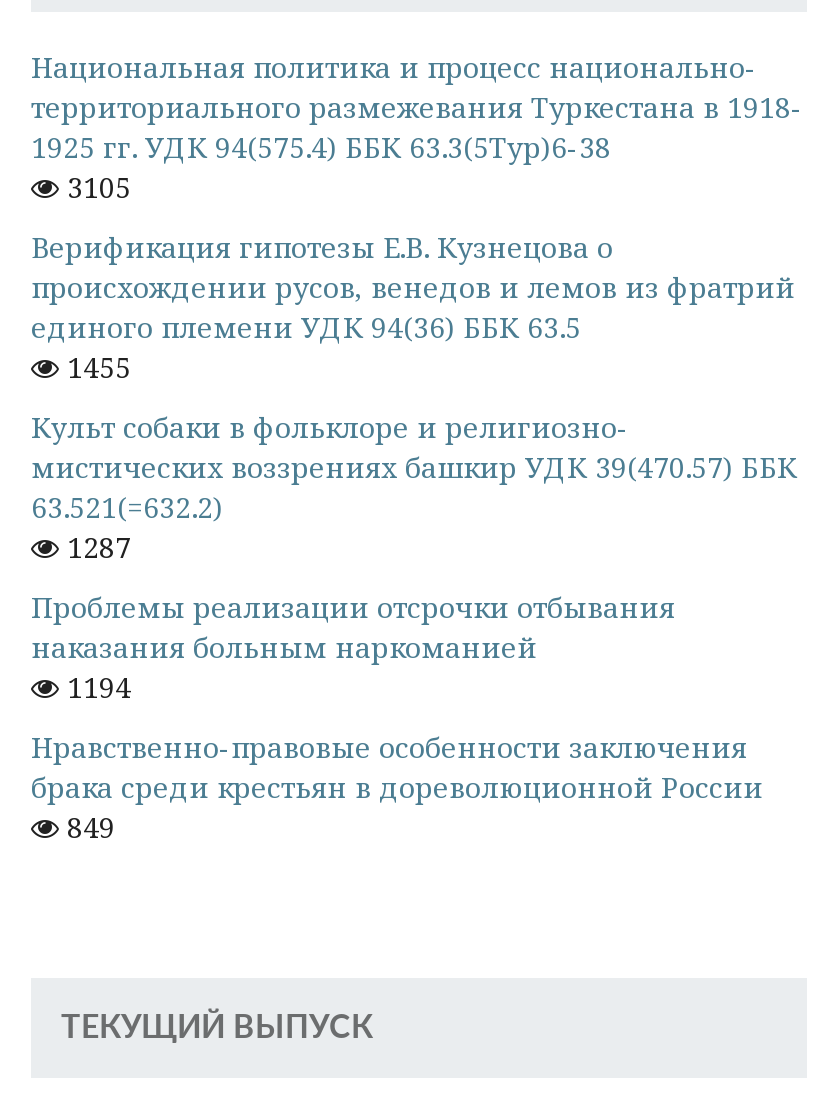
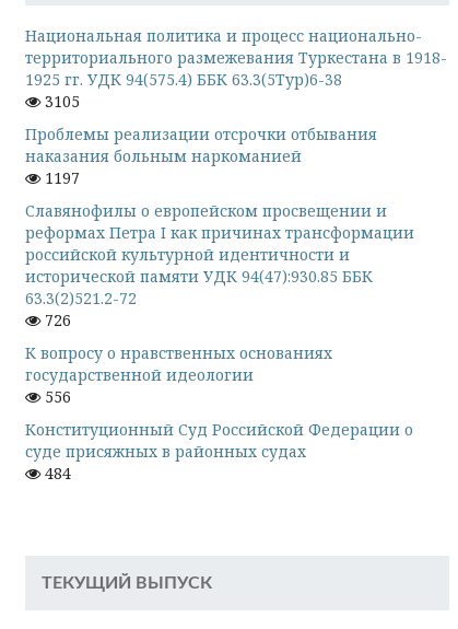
[31,229,797,567] Верификация гипотезы Е.В. Кузнецова о | происхождении русов, венедов и лемов из фратрий | единого племени УДК 94(36) ББК 63.5 | 1455 | Культ собаки в фольклоре и религиозно- | мистических воззрениях башкир УДК 39(470.57) ББК | 63.521(=632.2) | 1287 -> none
moved [31,589,675,667] -> [25,124,377,167]: Проблемы реализации отсрочки отбывания | наказания больным наркоманией
[31,669,763,847] 1194 | Нравственно-правовые особенности заключения | брака среди крестьян в дореволюционной России | 849 -> [25,168,414,484] 1197 | Славянофилы о европейском просвещении и | реформах Петра I как причинах трансформации | российской культурной идентичности и | исторической памяти УДК 94(47):930.85 ББК | 63.3(2)521.2-72 | 726 | К вопросу о нравственных основаниях | государственной идеологии | 556 | Конституционный Суд Российской Федерации о | суде присяжных в районных судах | 484

